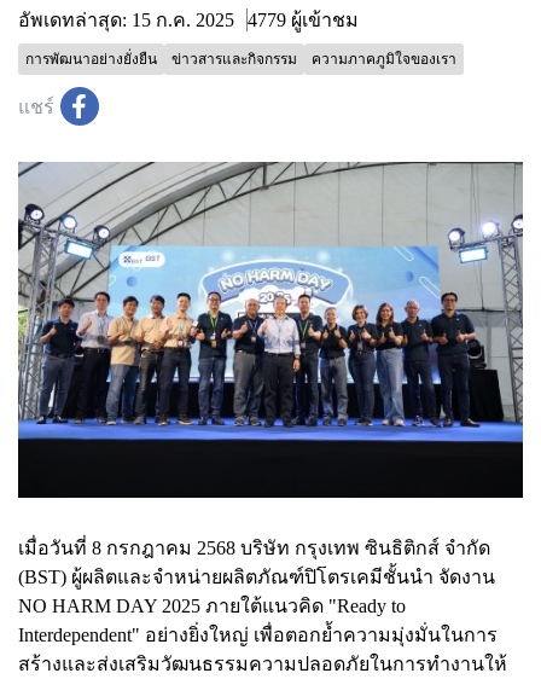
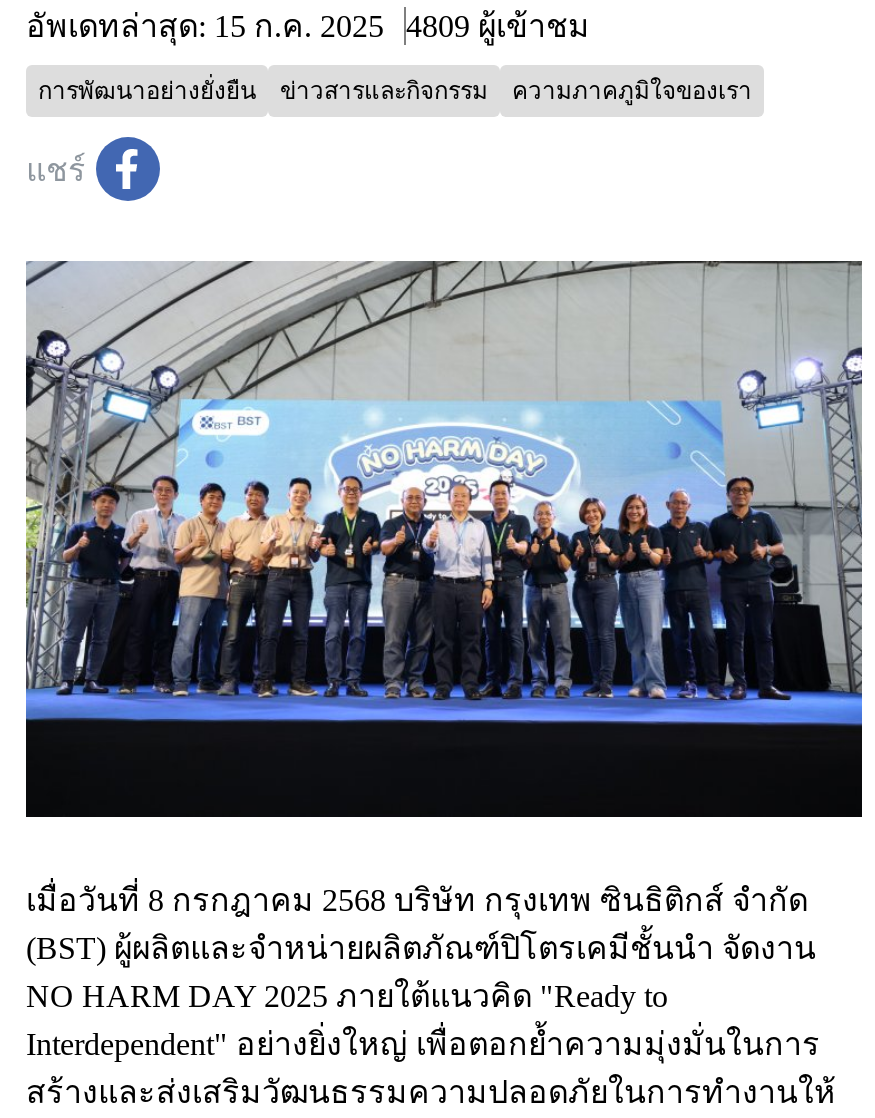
[248,10,359,30] 4779 ผู้เข้าชม -> [406,9,590,43] 4809 ผู้เข้าชม

